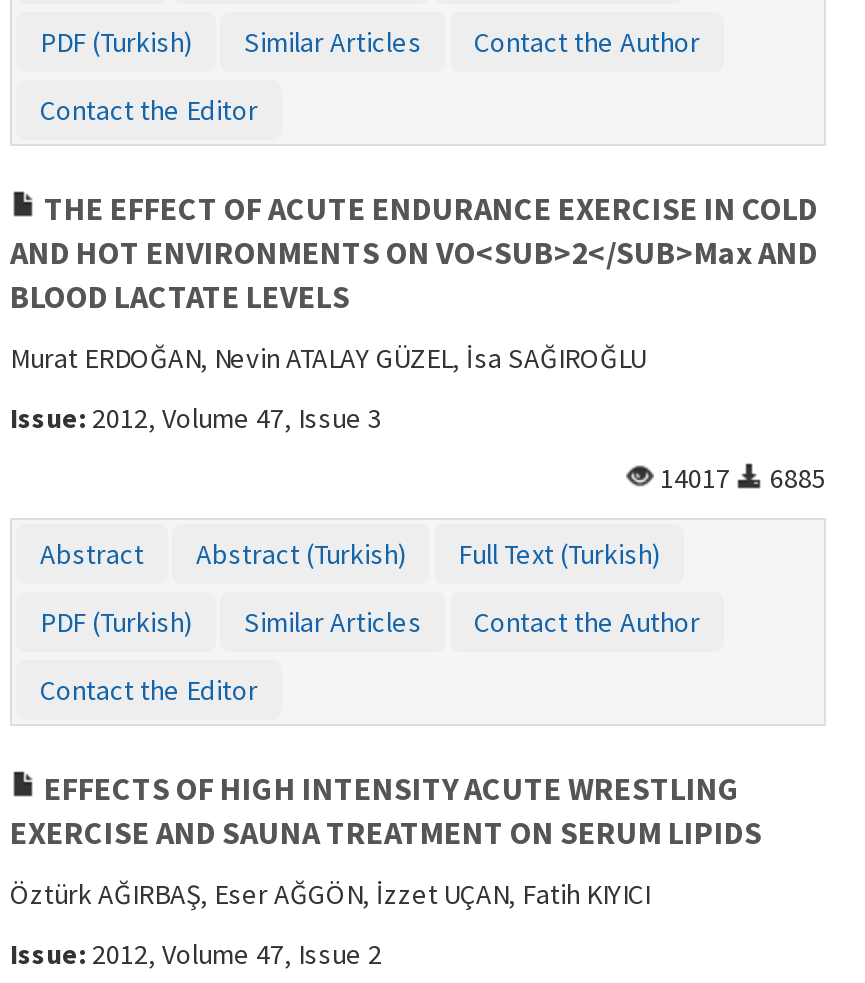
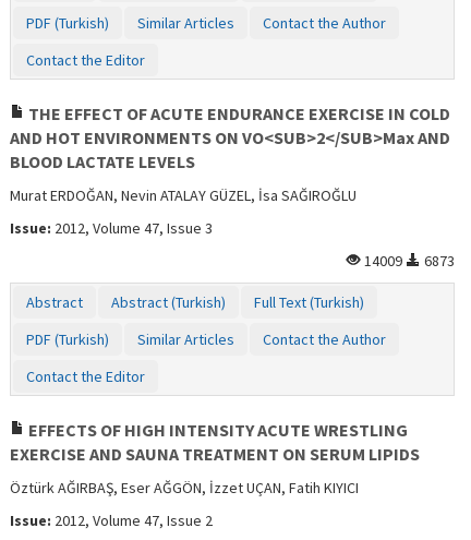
[654,460,736,496] 14017 -> [361,251,406,270] 14009
[764,460,826,496] 6885 -> [421,251,455,270] 6873

